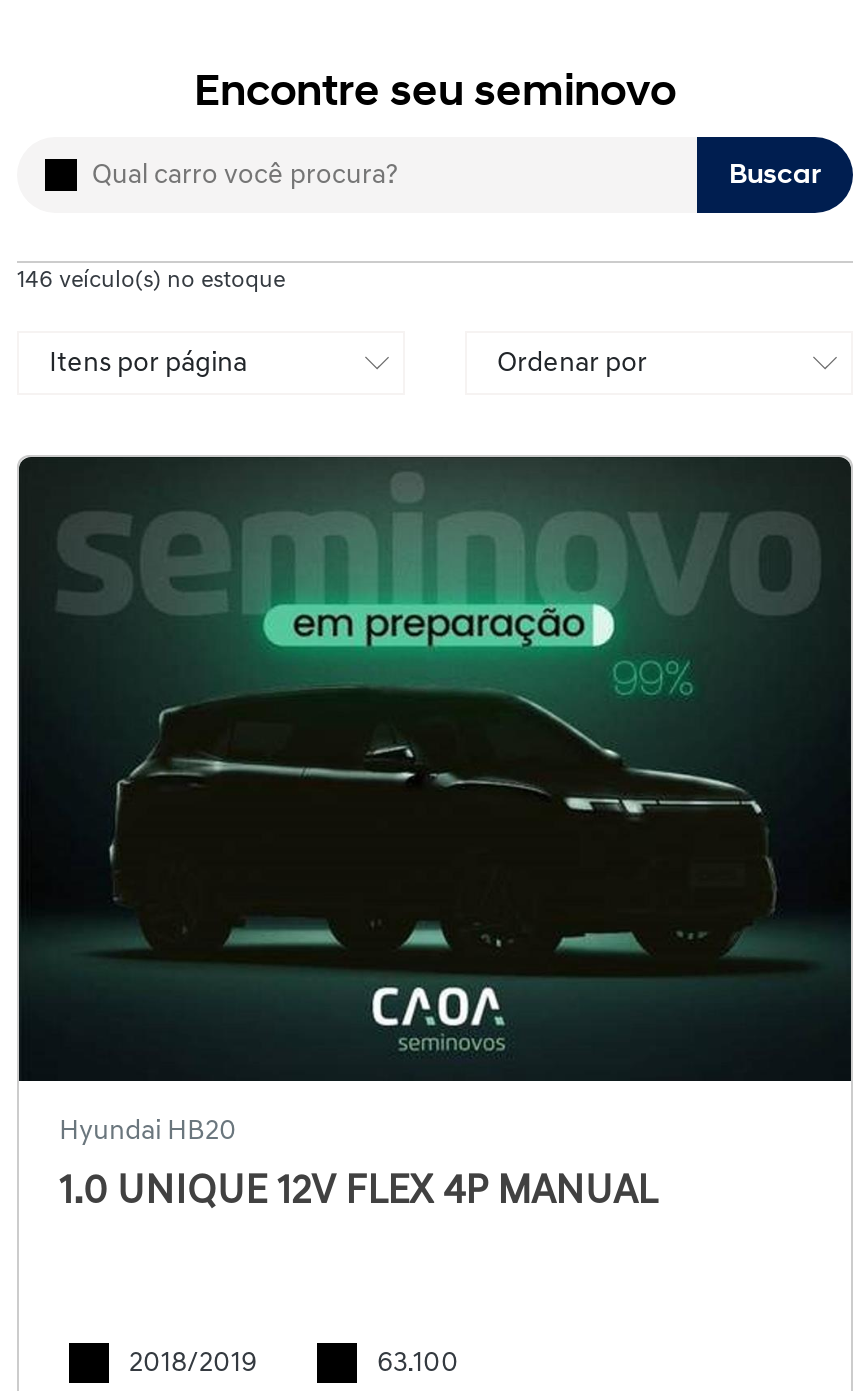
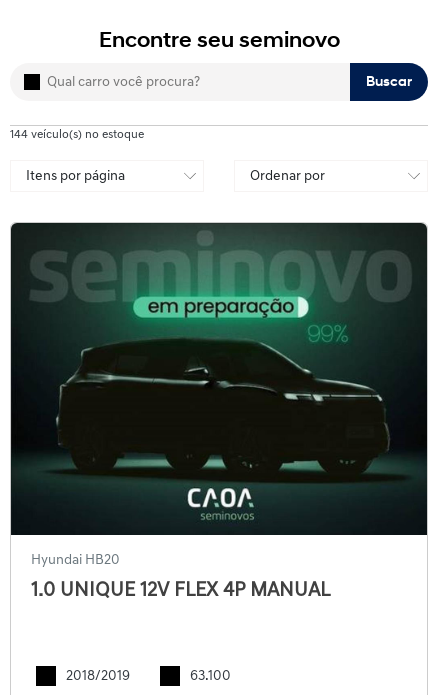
[17,269,285,293] 146 veículo(s) no estoque -> [10,129,144,141] 144 veículo(s) no estoque

